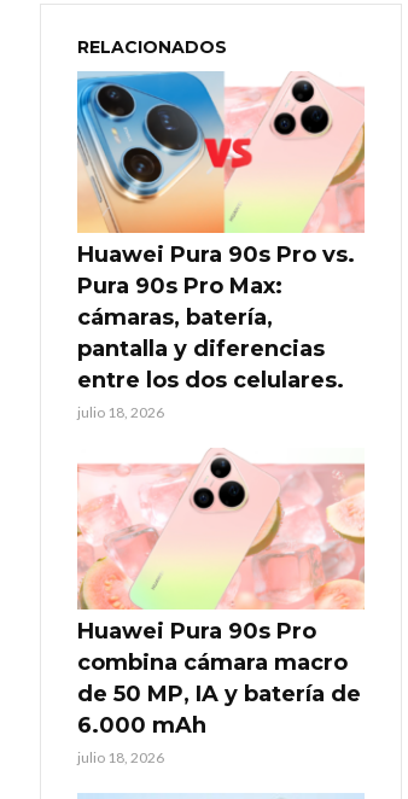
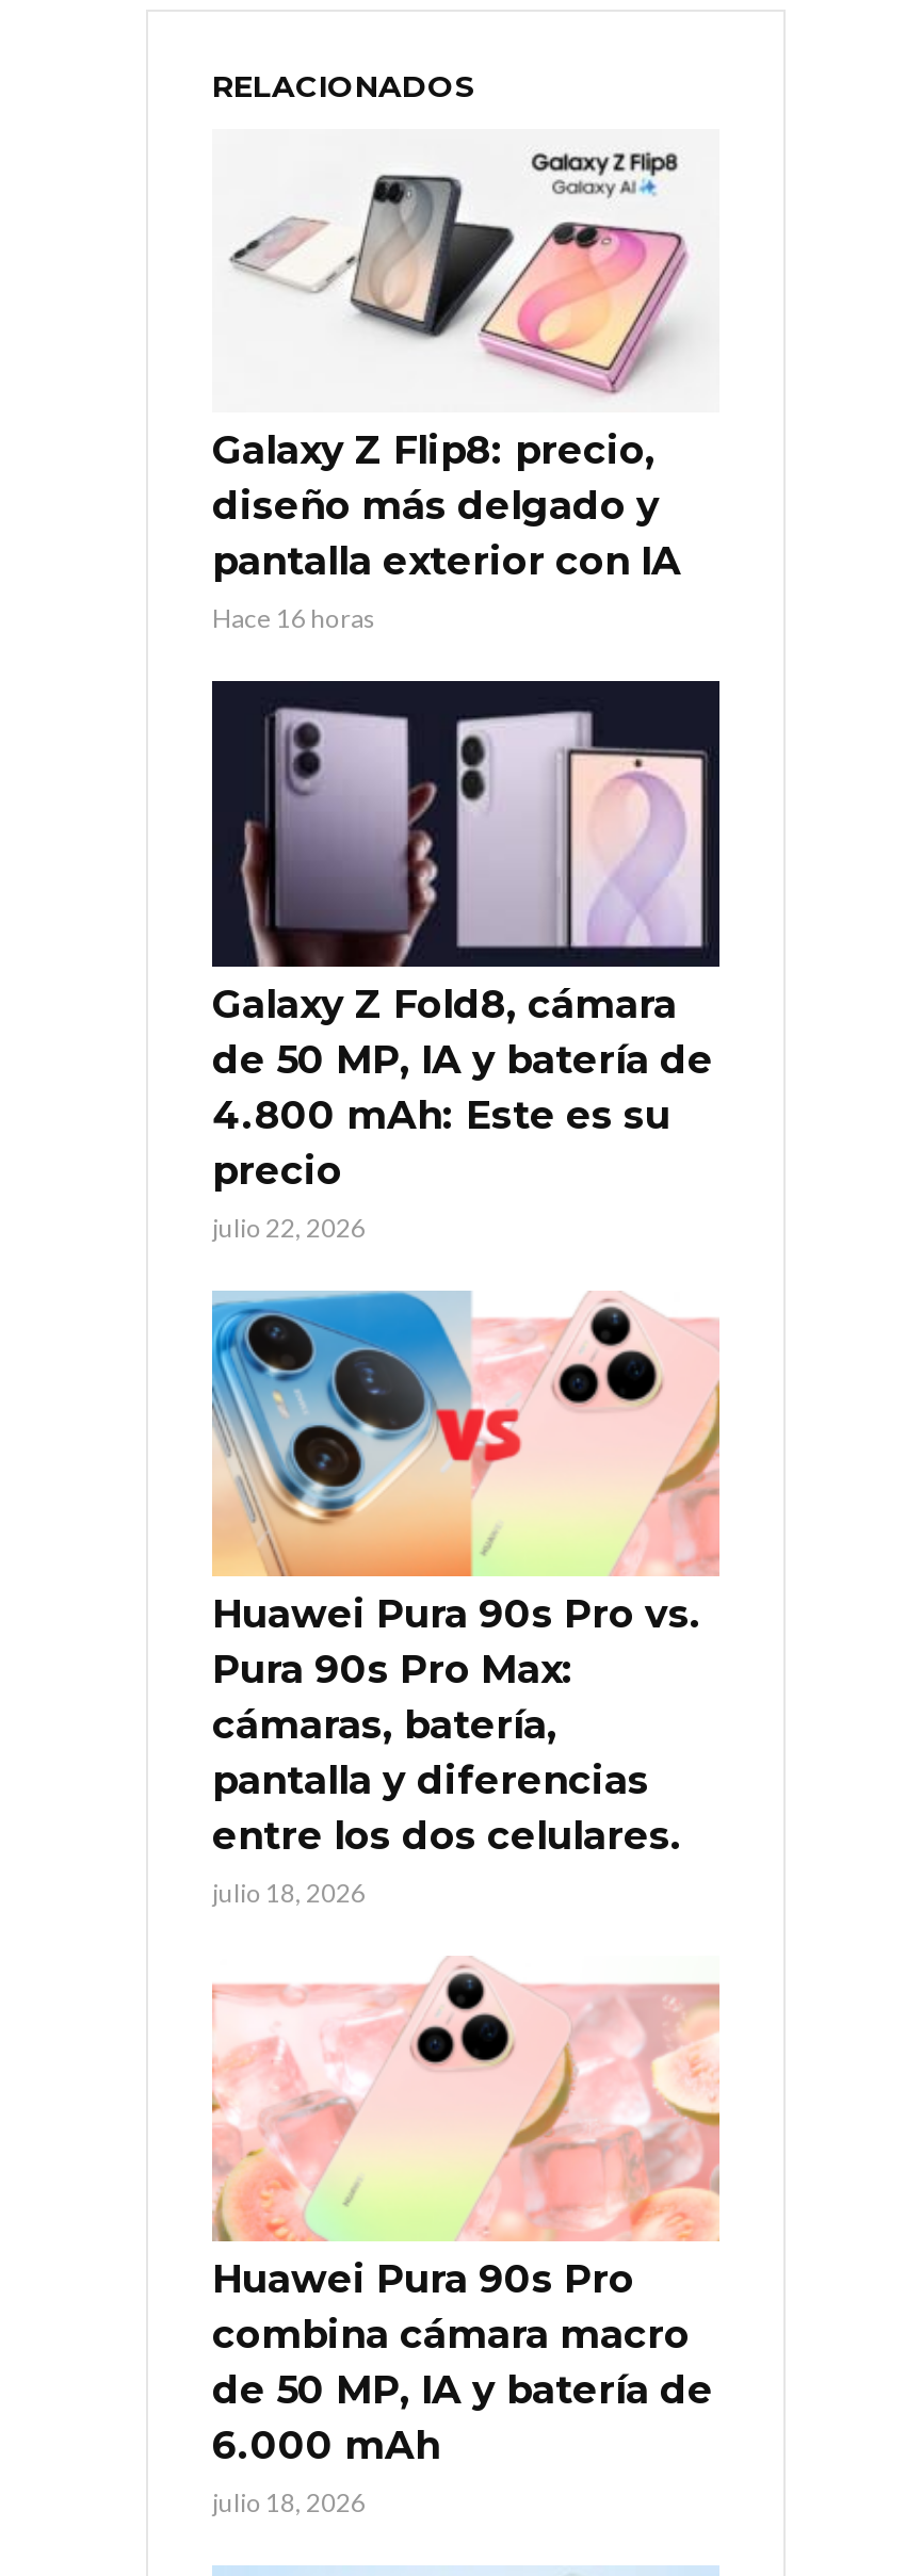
none -> [210,678,722,1245] [image] | Galaxy Z Fold8, cámara | de 50 MP, IA y batería de | 4.800 mAh: Este es su | precio | julio 22, 2026
none -> [212,151,690,635] [image] | Galaxy Z Flip8: precio, | diseño más delgado y | pantalla exterior con IA | Hace 16 horas

